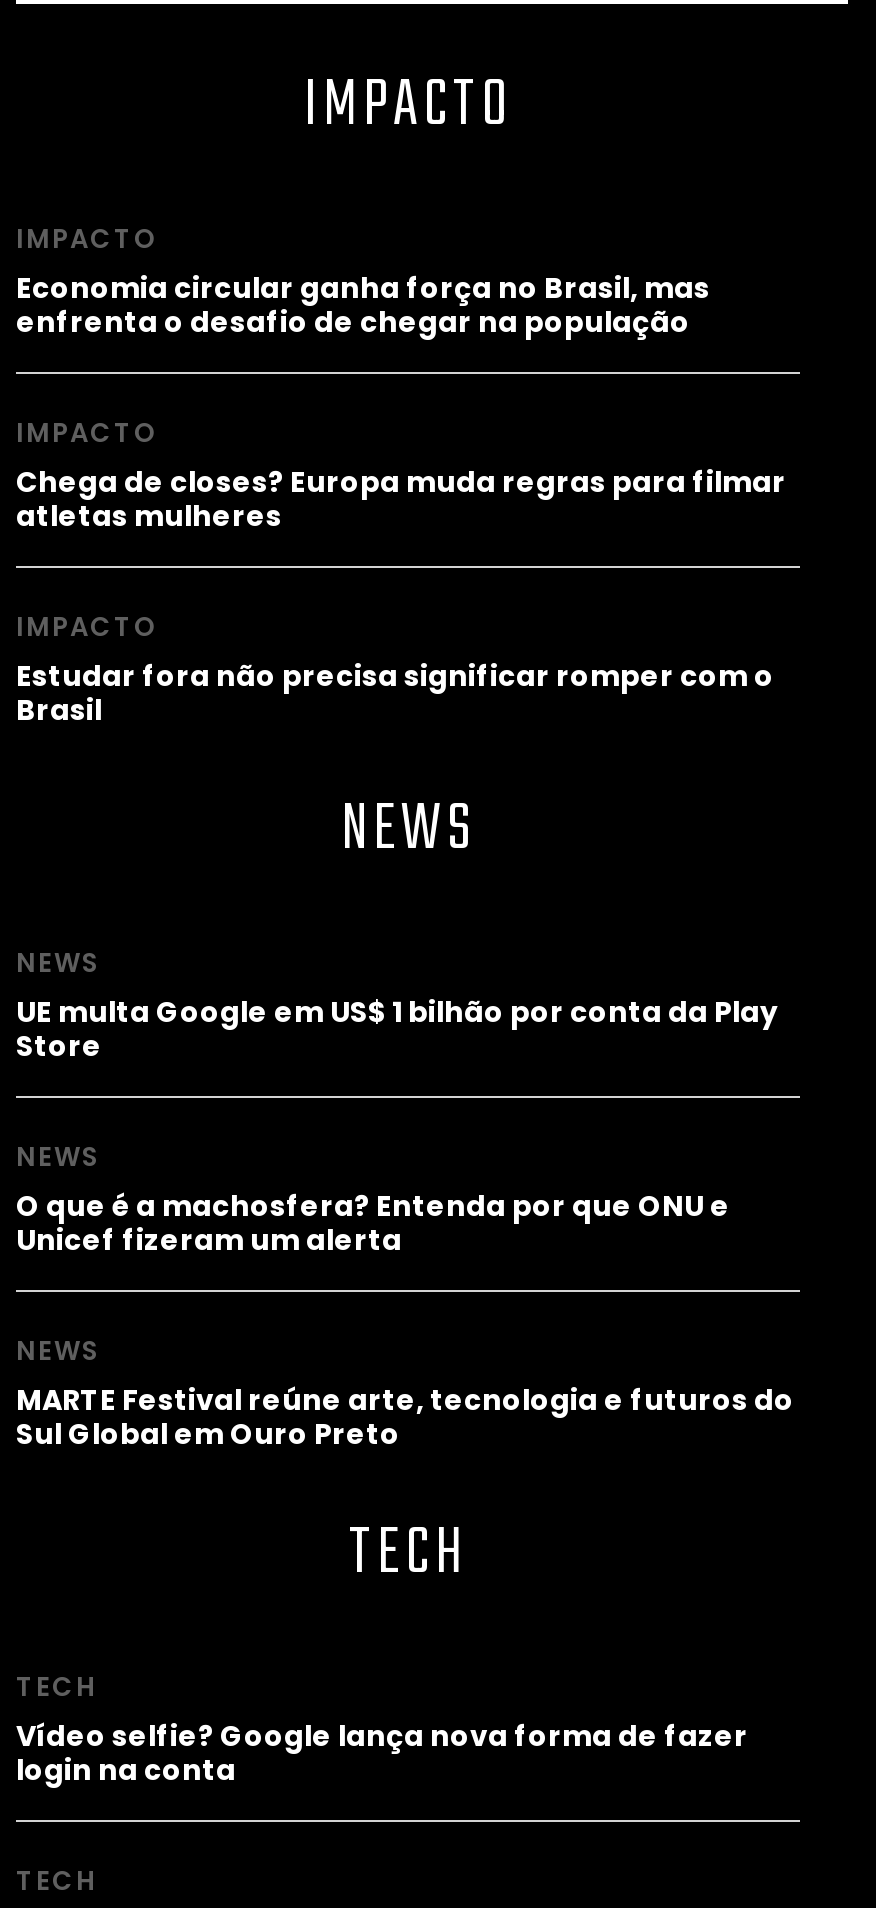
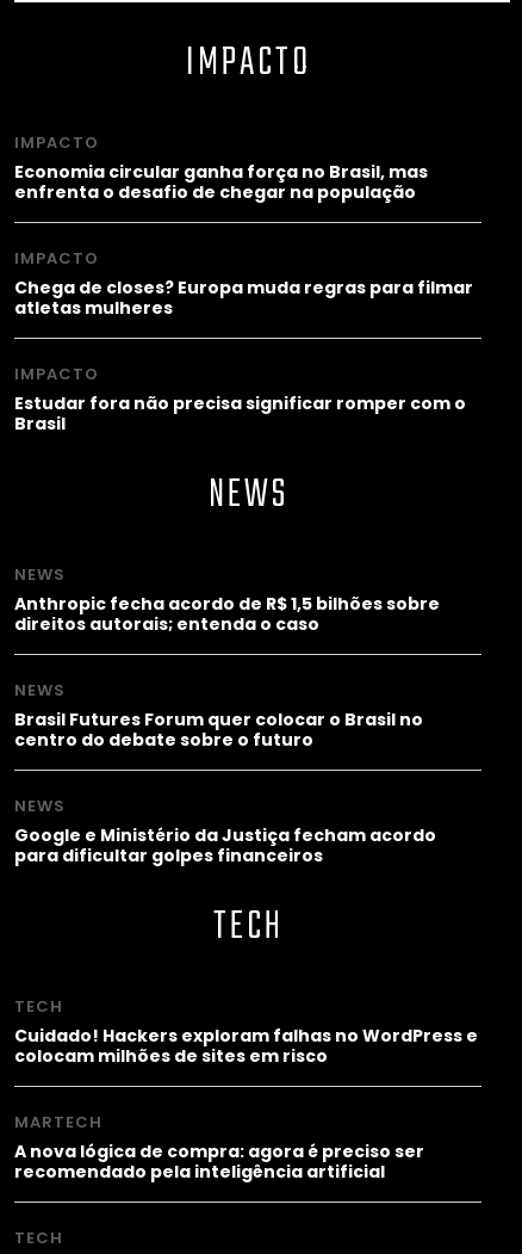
[16,992,778,1066] UE multa Google em US$ 1 bilhão por conta da Play | Store -> [14,592,440,636] Anthropic fecha acordo de R$ 1,5 bilhões sobre | direitos autorais; entenda o caso
[16,1186,730,1260] O que é a machosfera? Entenda por que ONU e | Unicef fizeram um alerta -> [14,707,423,752] Brasil Futures Forum quer colocar o Brasil no | centro do debate sobre o futuro
[16,1380,794,1454] MARTE Festival reúne arte, tecnologia e futuros do | Sul Global em Ouro Preto -> [14,823,436,867] Google e Ministério da Justiça fecham acordo | para dificultar golpes financeiros
[16,1716,748,1790] Vídeo selfie? Google lança nova forma de fazer | login na conta -> [14,1024,478,1183] Cuidado! Hackers exploram falhas no WordPress e | colocam milhões de sites em risco | MARTECH | A nova lógica de compra: agora é preciso ser | recomendado pela inteligência artificial

